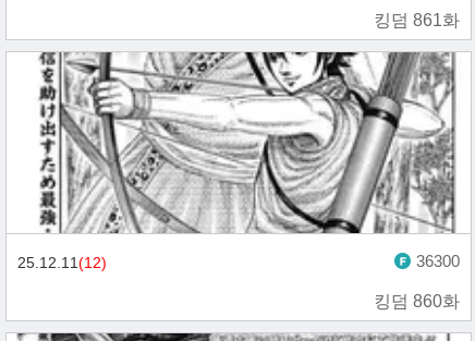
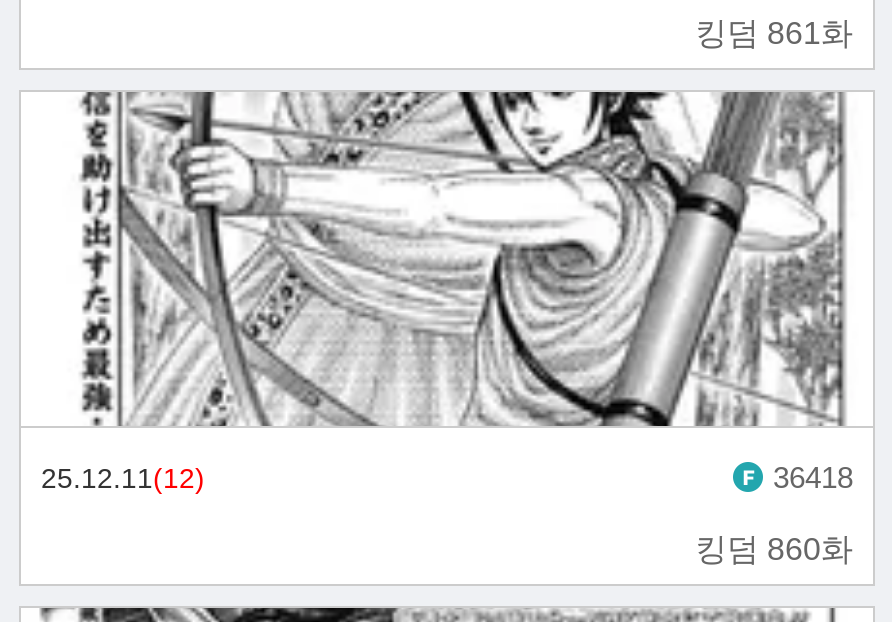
[416,252,460,271] 36300 -> [773,459,853,493] 36418

